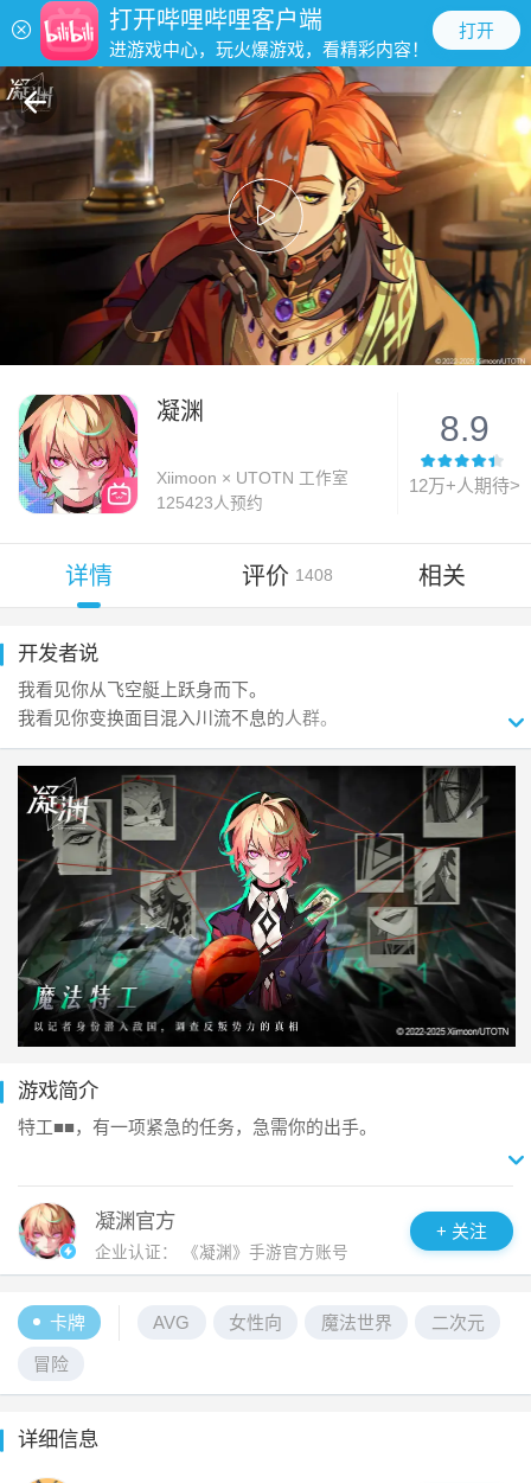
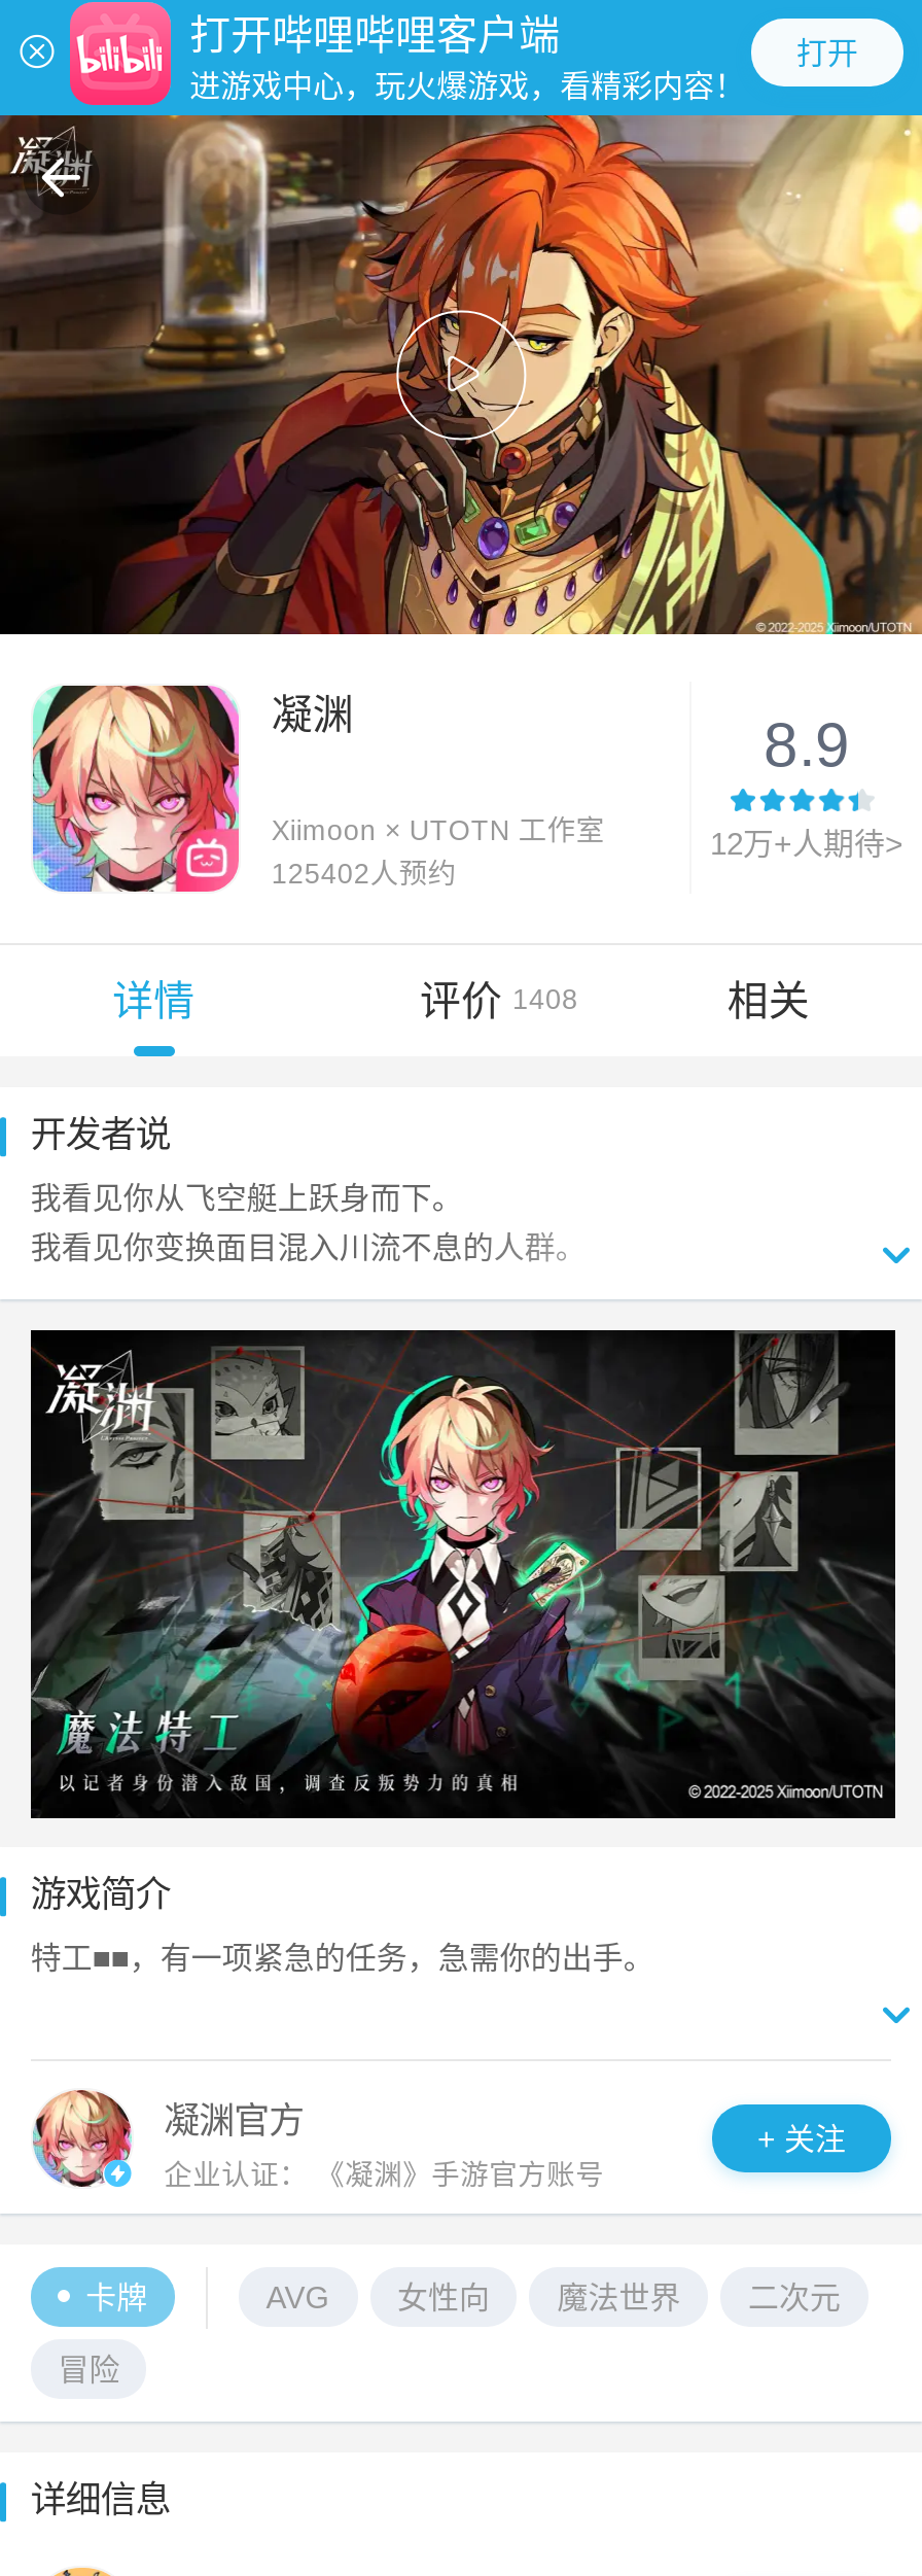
[156,494,263,512] 125423人预约 -> [271,858,457,889] 125402人预约

